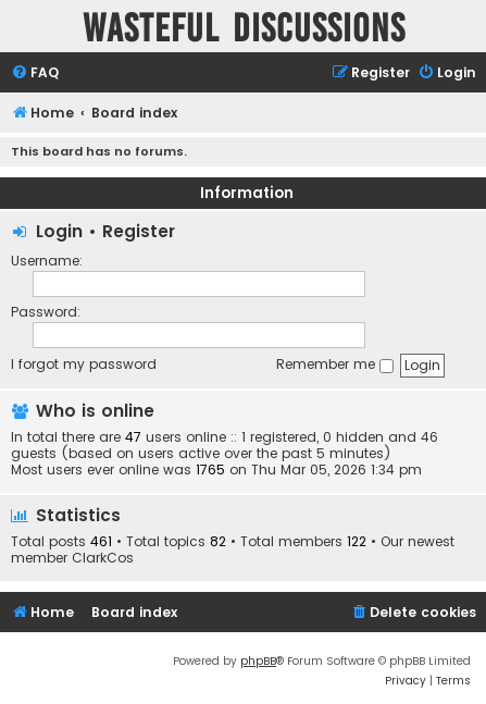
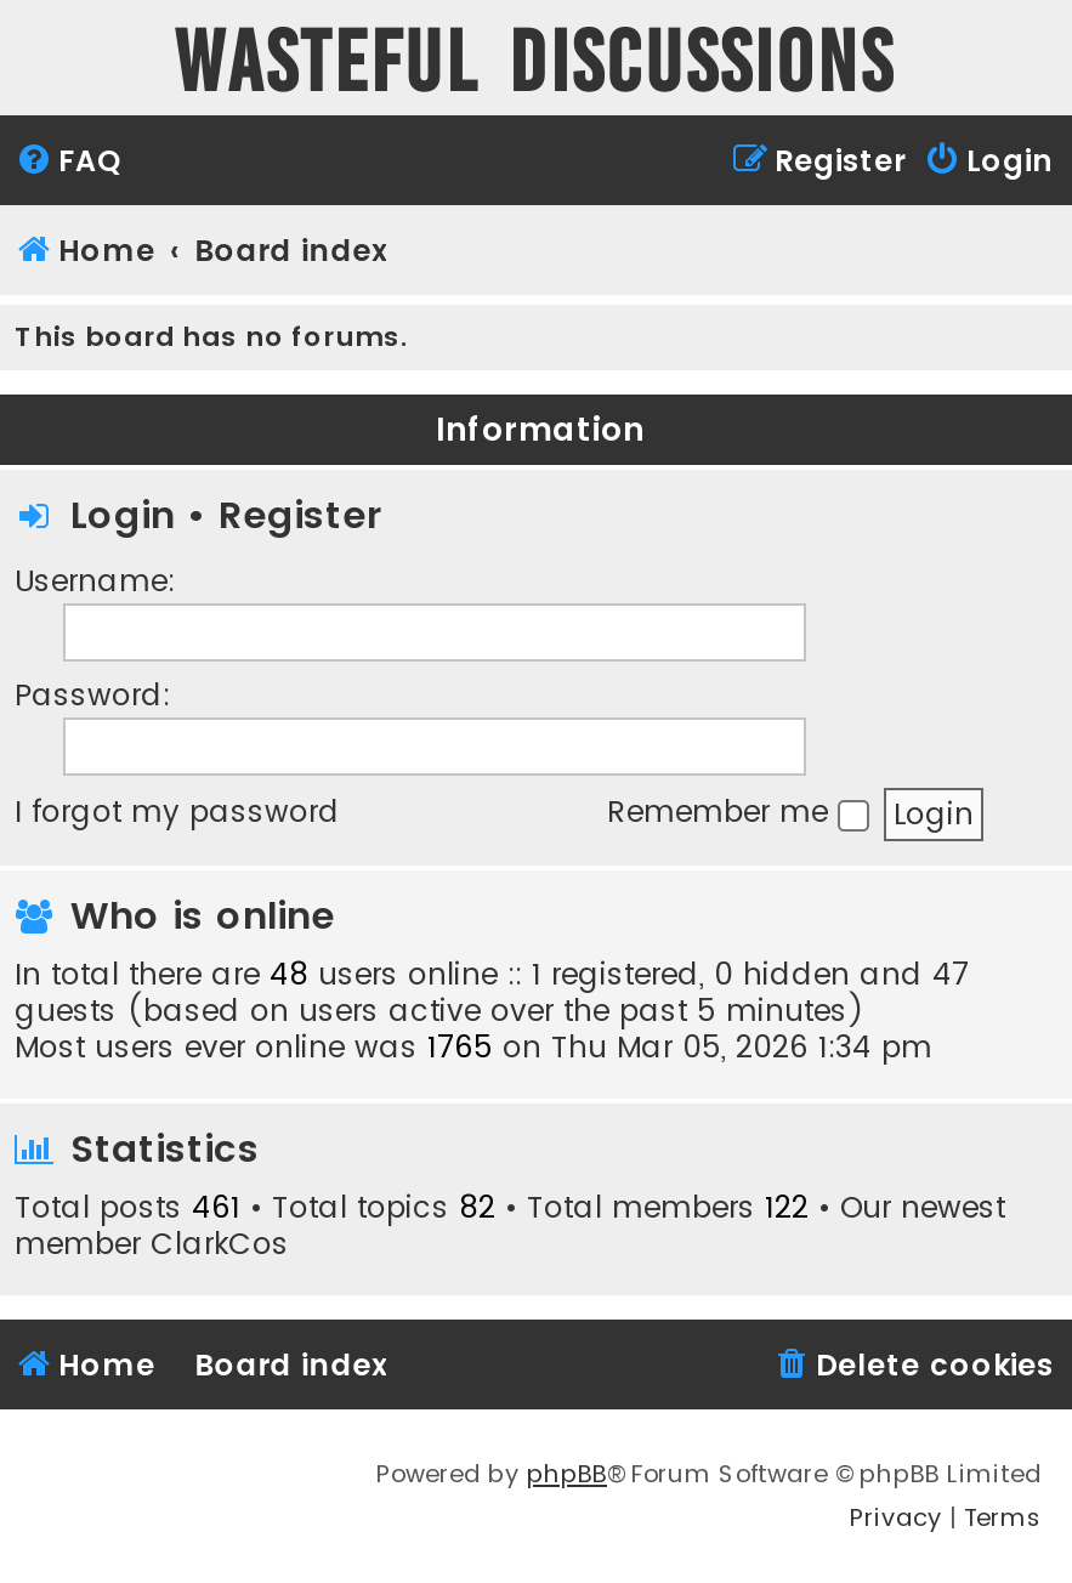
[11,428,438,446] In total there are 47 users online :: 1 registered, 0 hidden and 46 -> [15,954,969,995] In total there are 48 users online :: 1 registered, 0 hidden and 47

